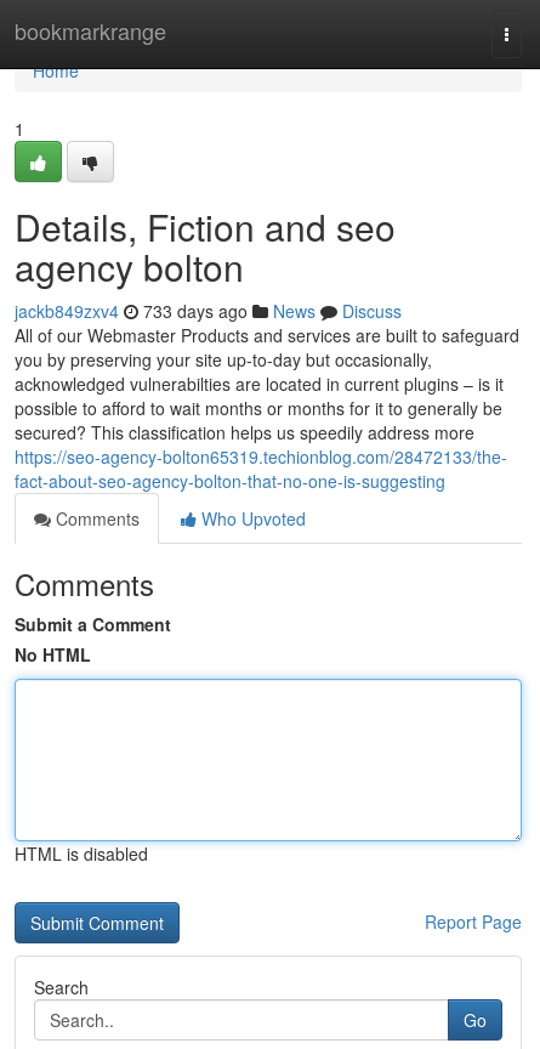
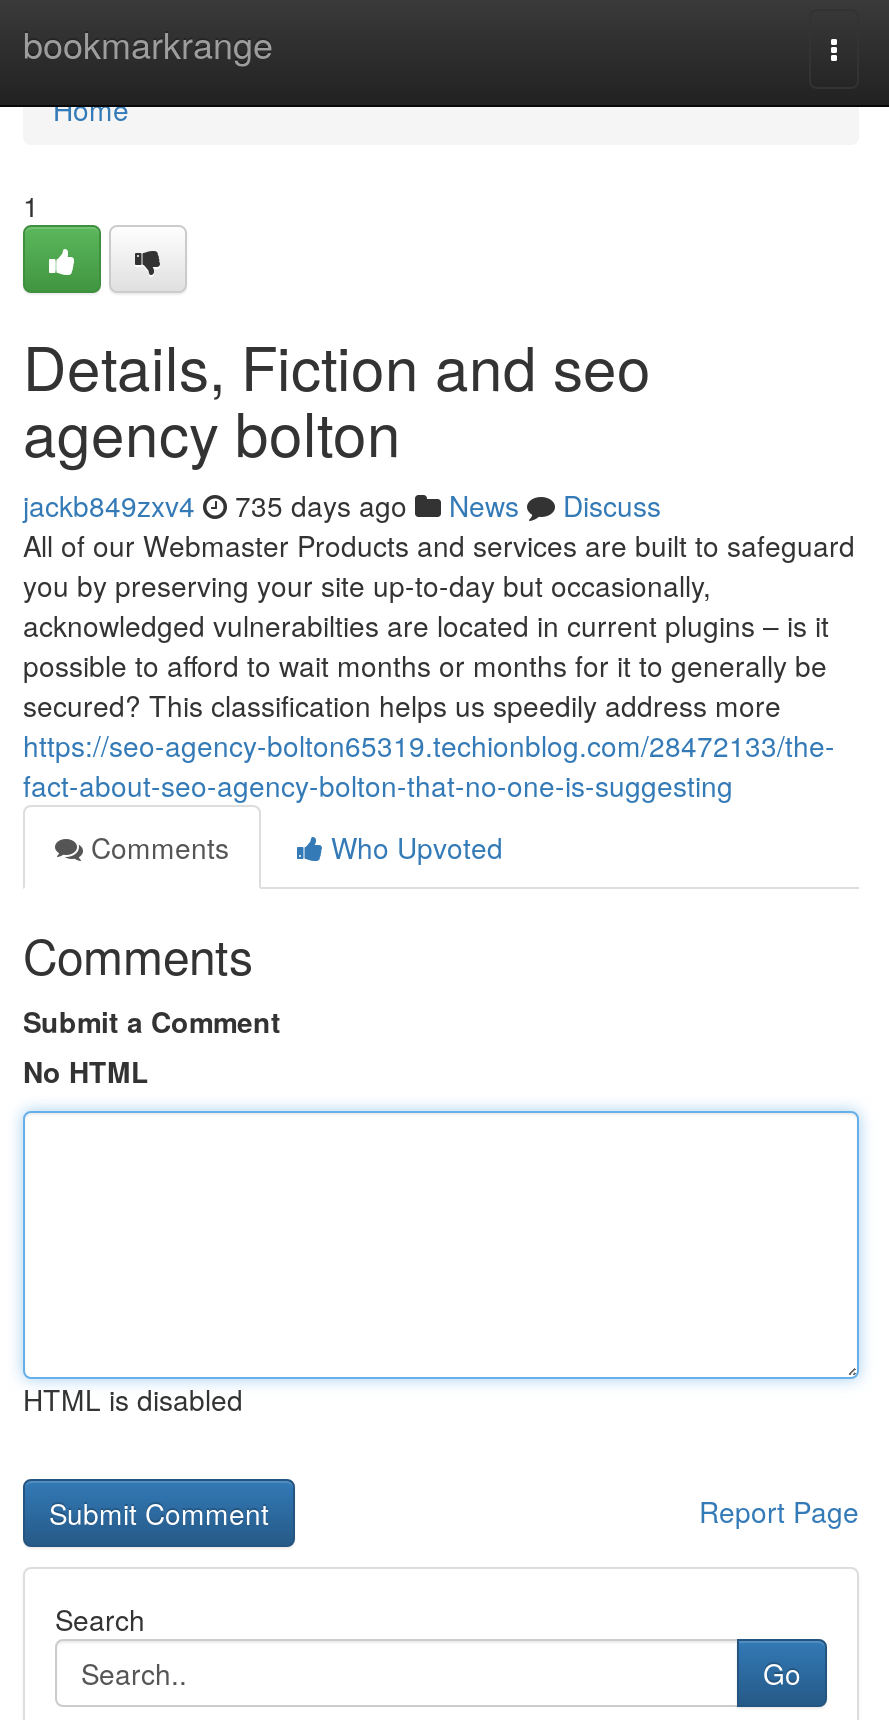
[15,299,402,323] jackb849zxv4 733 days ago News Discuss -> [23,485,661,525] jackb849zxv4 735 days ago News Discuss

